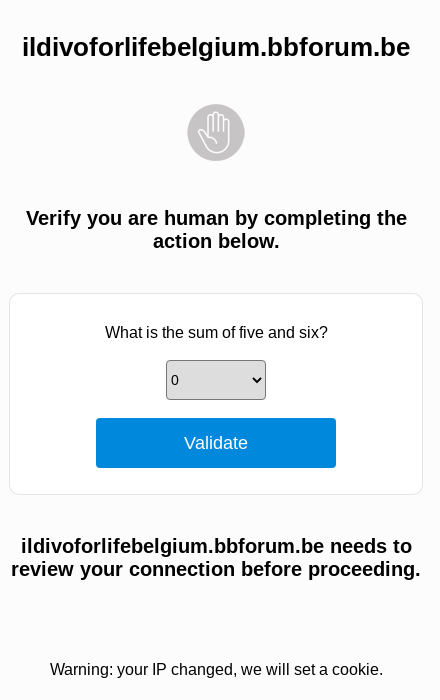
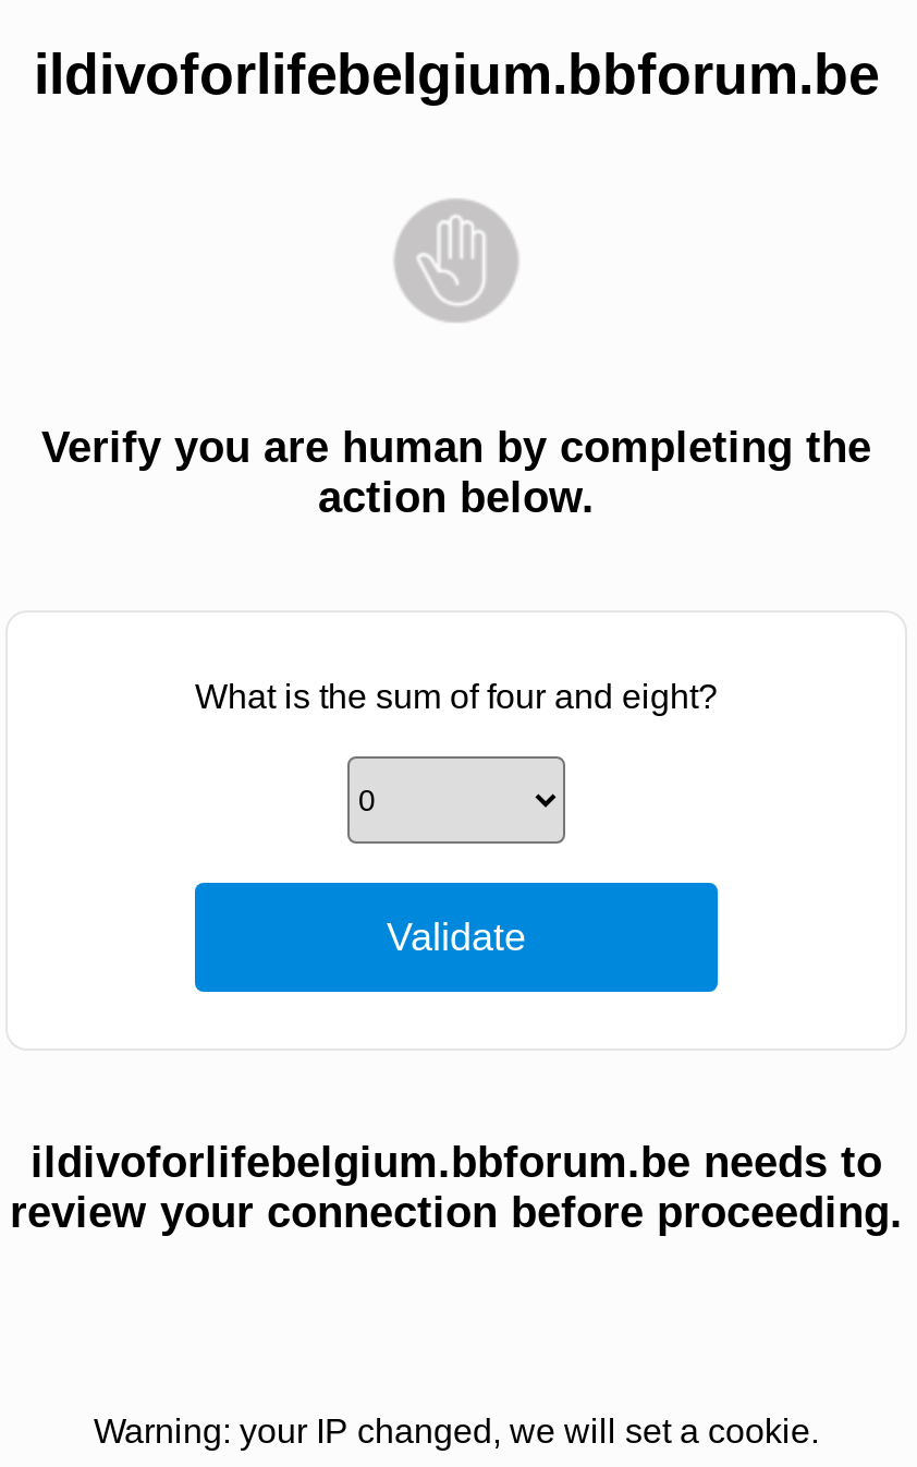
[104,324,327,341] What is the sum of five and six? -> [195,678,718,715] What is the sum of four and eight?

